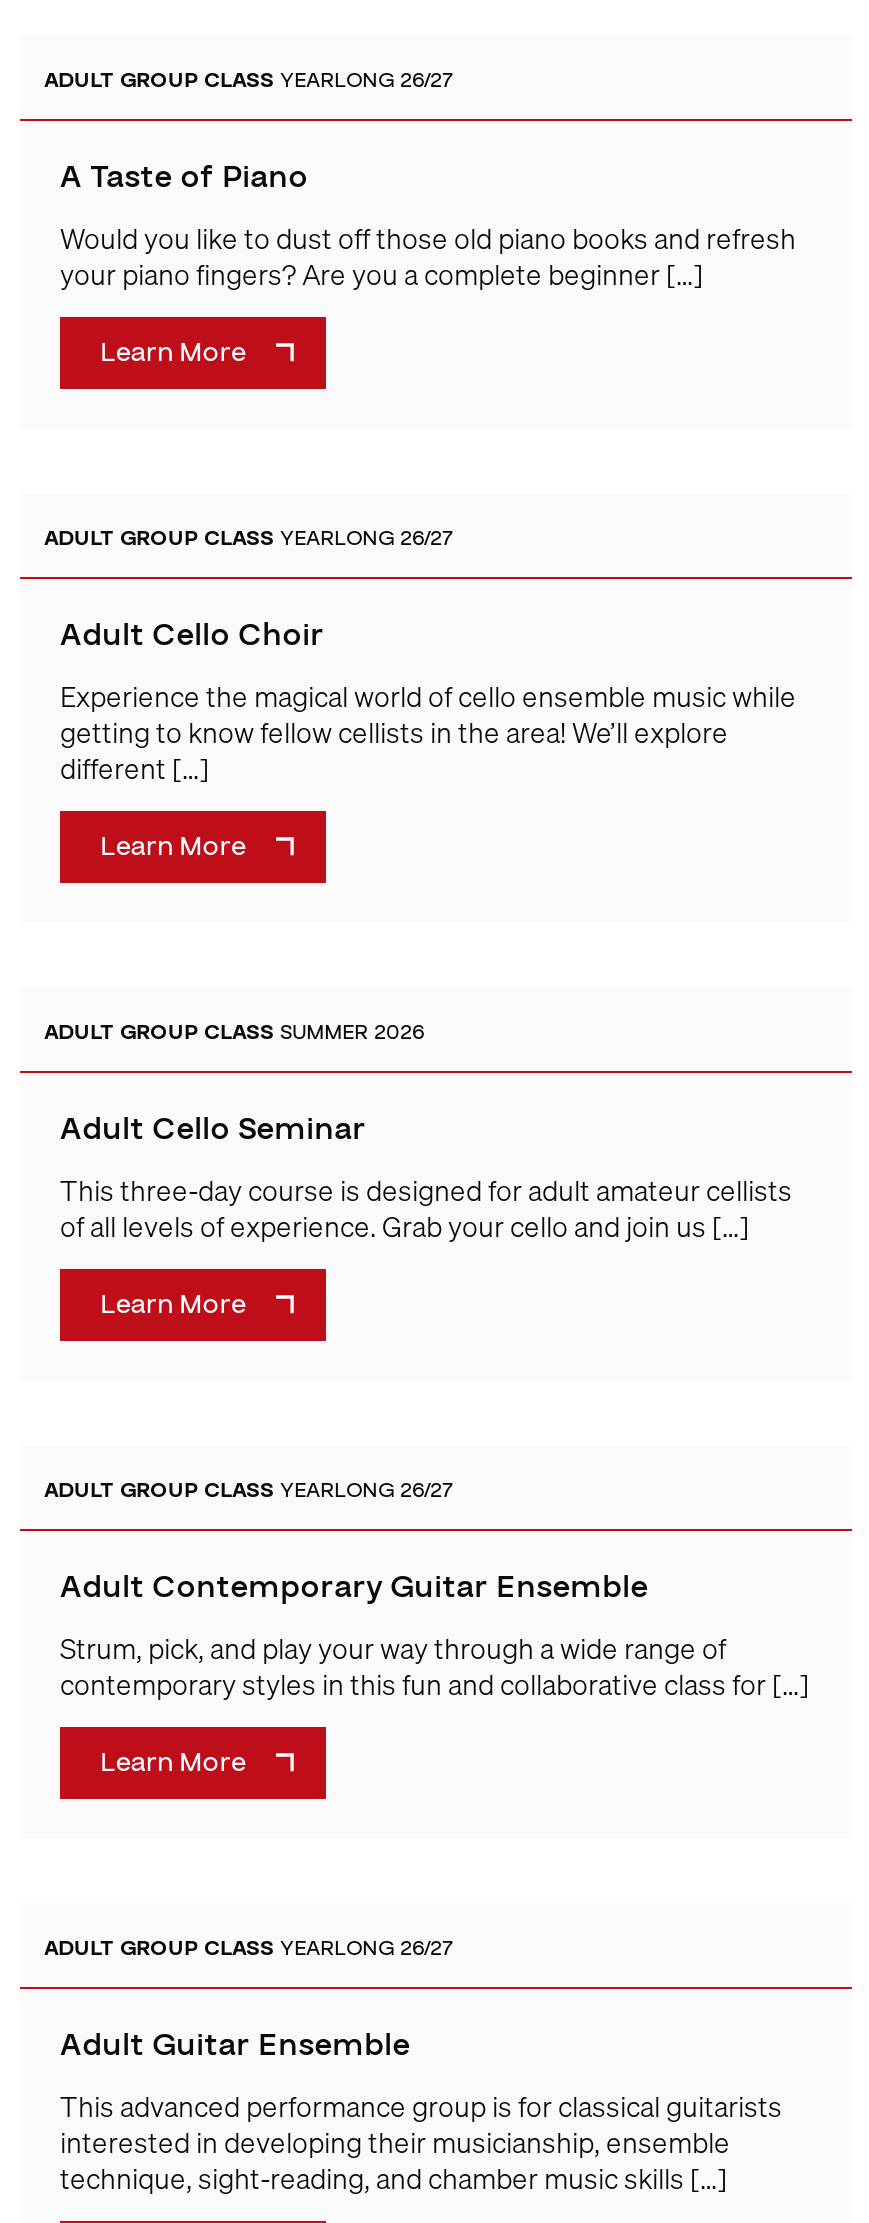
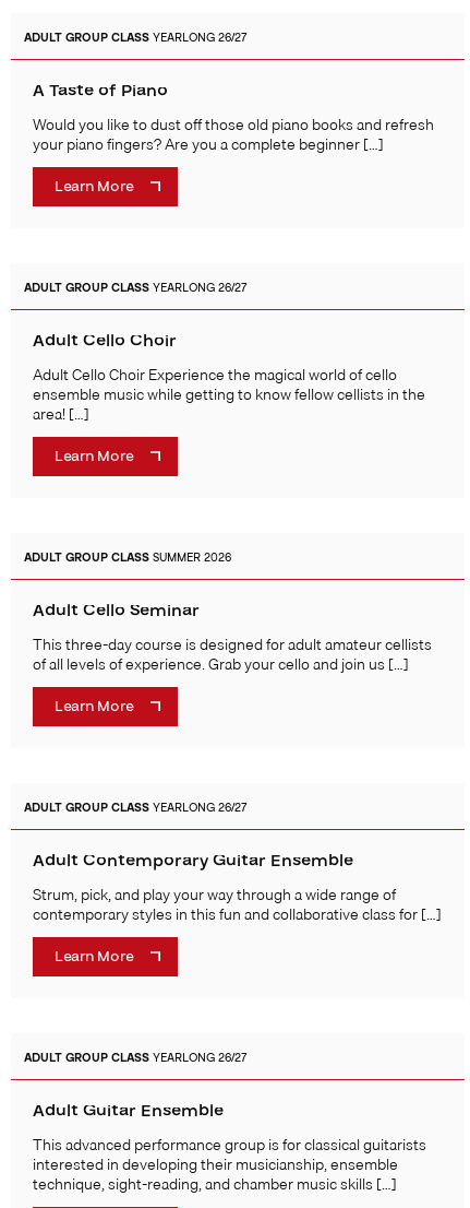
[60,674,796,790] Experience the magical world of cello ensemble music while | getting to know fellow cellists in the area! We’ll explore | different […] -> [33,362,425,426] Adult Cello Choir Experience the magical world of cello | ensemble music while getting to know fellow cellists in the | area! […]

